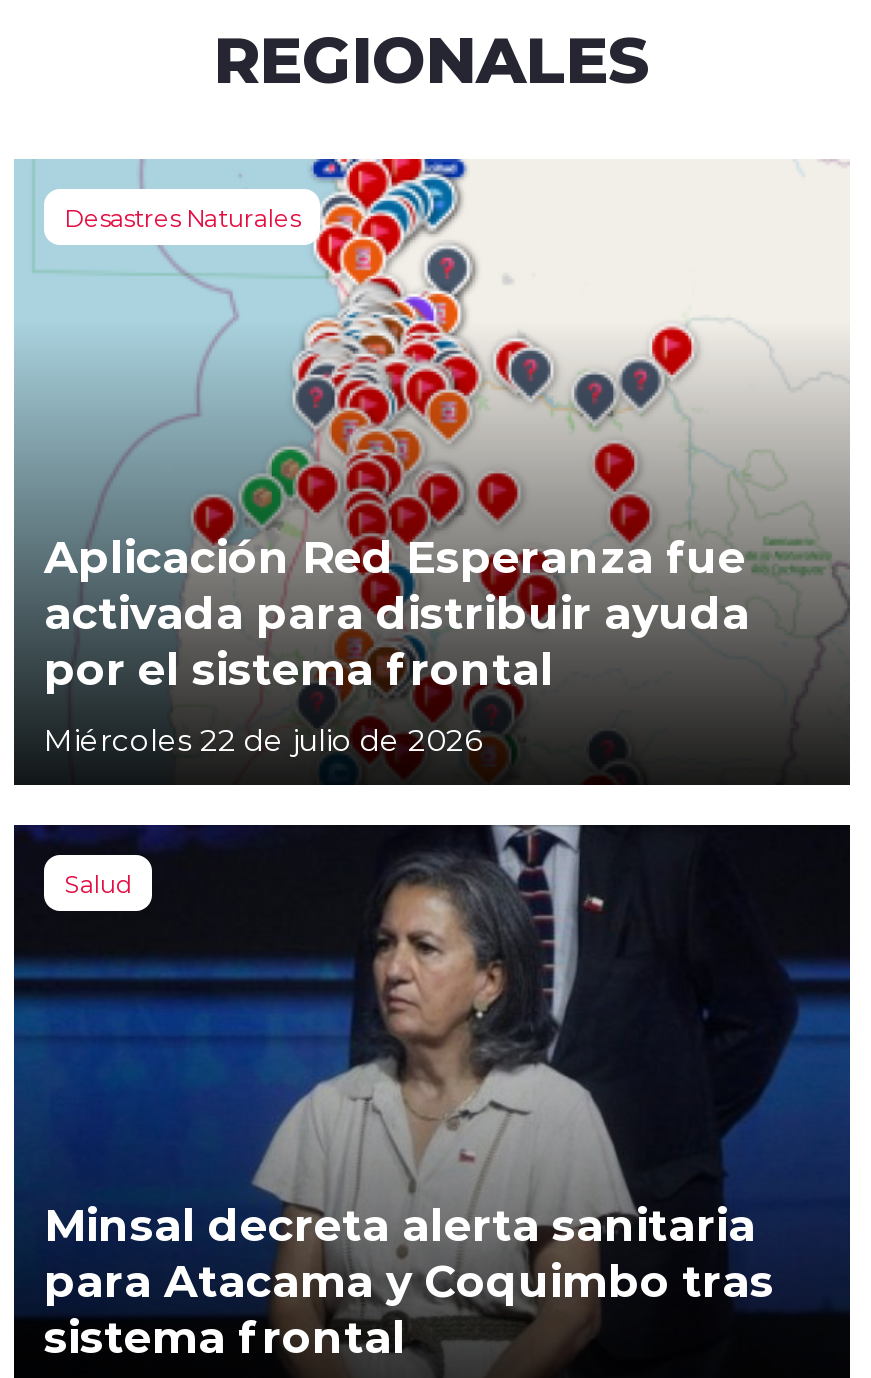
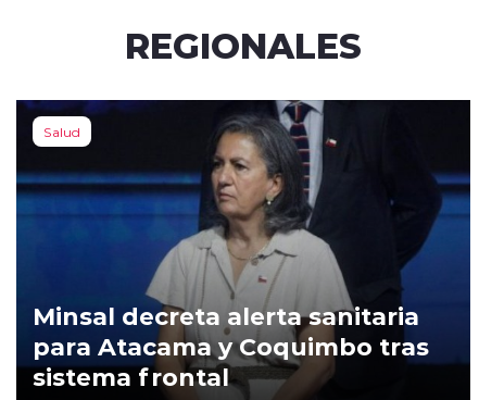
[14,157,850,789] [image] | Desastres Naturales -> none
[44,526,750,760] Aplicación Red Esperanza fue | activada para distribuir ayuda | por el sistema frontal | Miércoles 22 de julio de 2026 -> none

